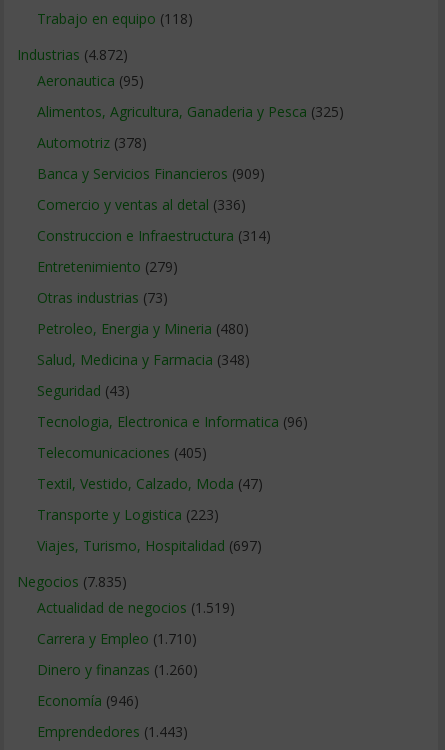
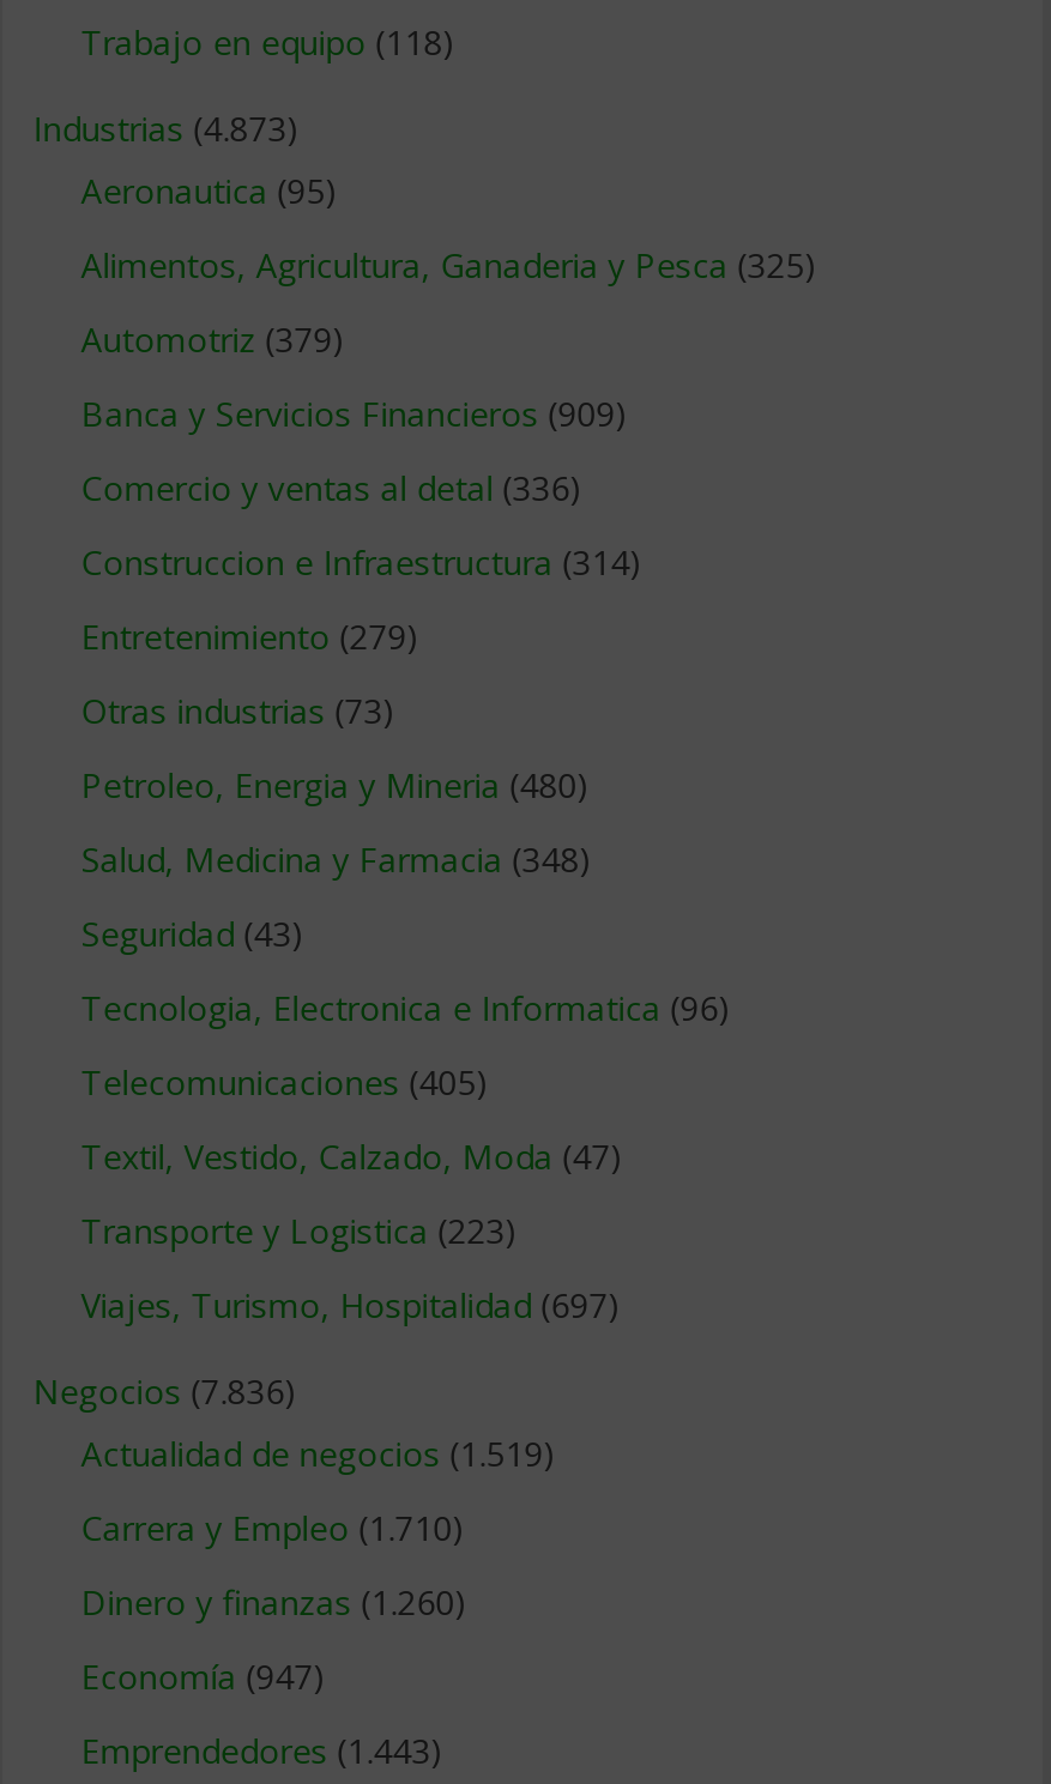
[17,45,128,64] Industrias (4.872) -> [33,105,299,151] Industrias (4.873)
[37,133,147,152] Automotriz (378) -> [81,316,345,362] Automotriz (379)
[17,572,127,591] Negocios (7.835) -> [33,1368,297,1414] Negocios (7.836)
[37,691,139,710] Economía (946) -> [81,1653,325,1699] Economía (947)

